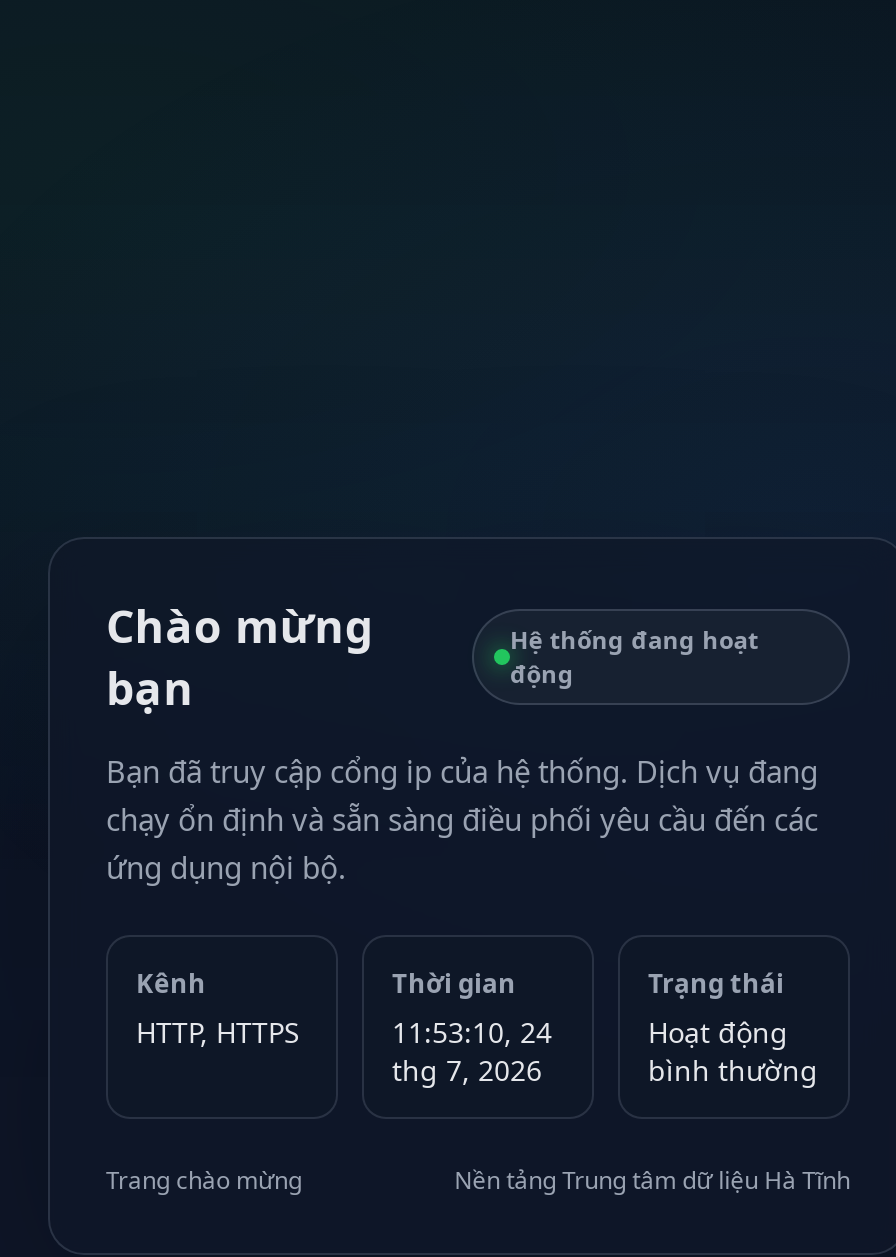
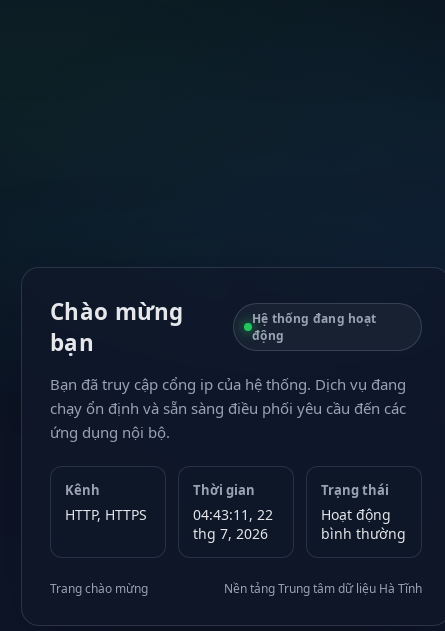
[392,1012,552,1050] 11:53:10, 24 -> [193,504,273,523] 04:43:11, 22

